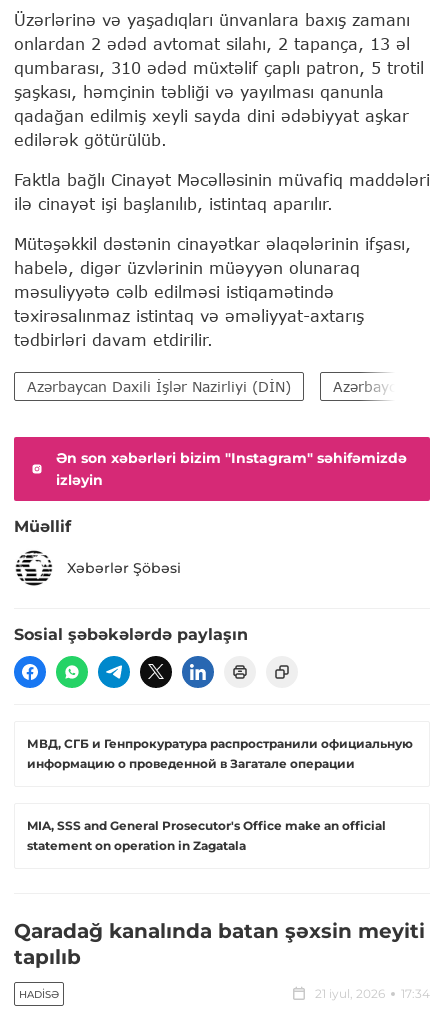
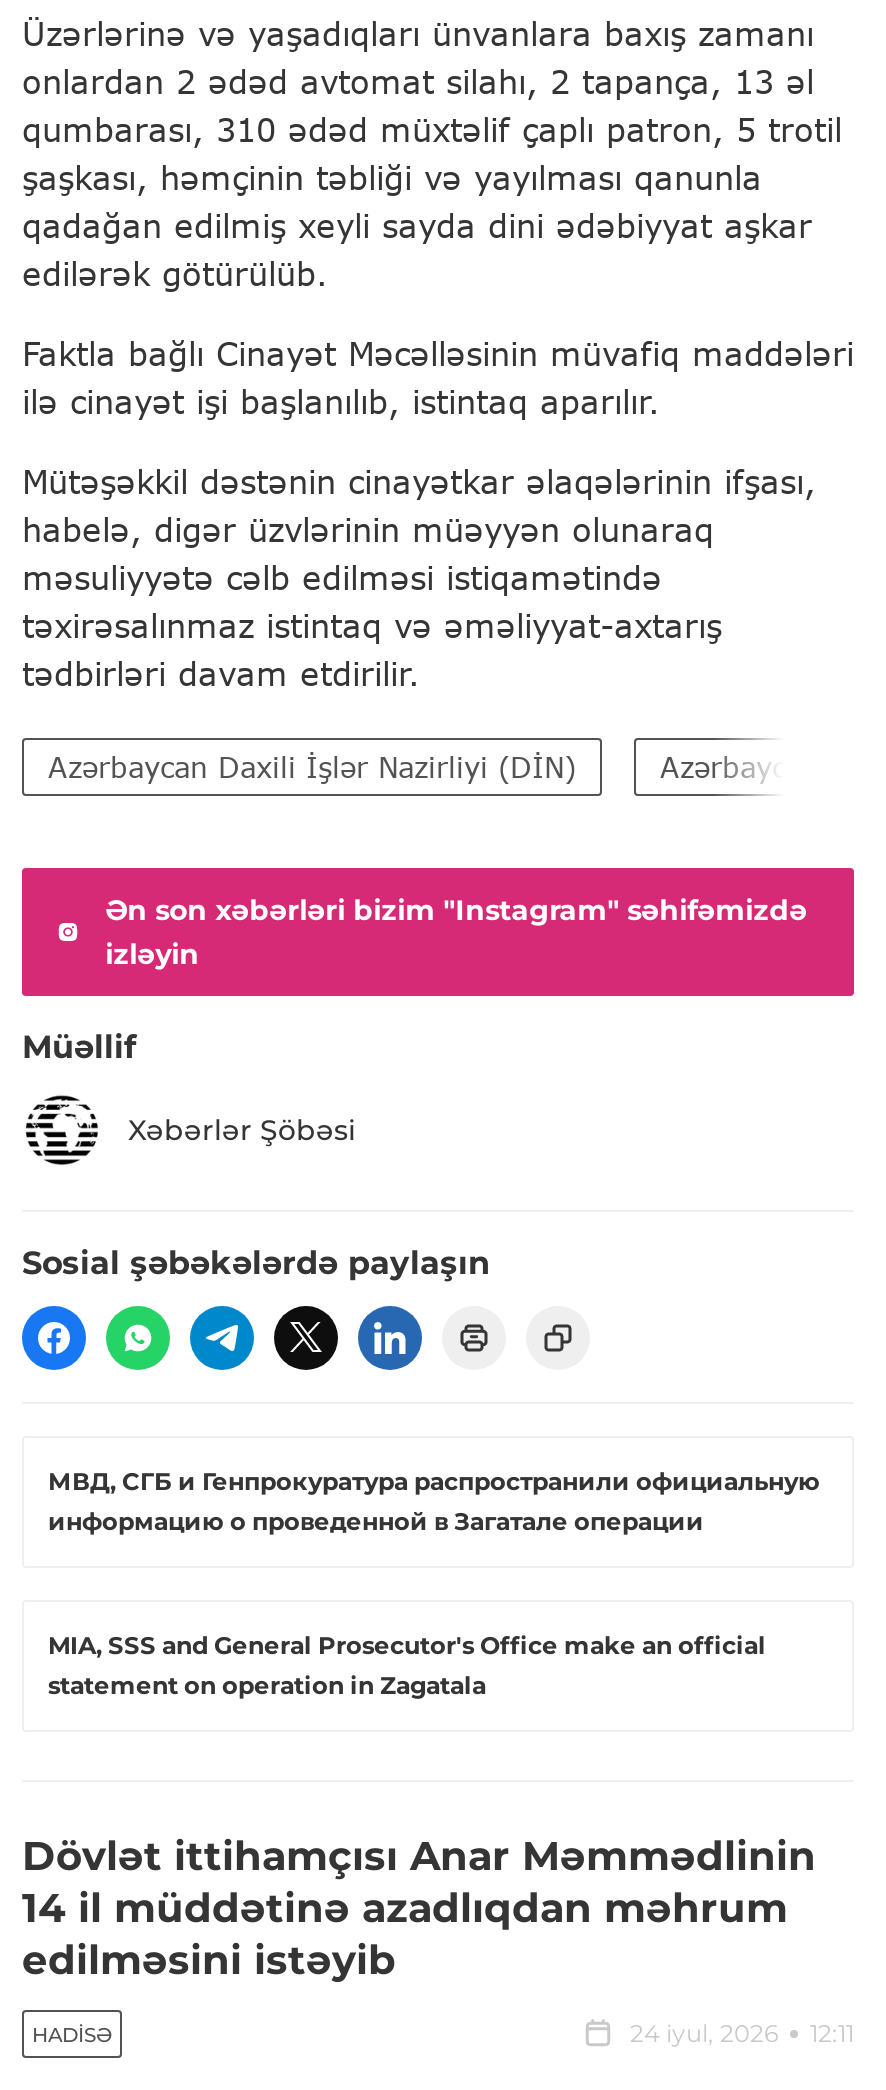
[14,919,425,969] Qaradağ kanalında batan şəxsin meyiti | tapılıb -> [22,1833,816,1985] Dövlət ittihamçısı Anar Məmmədlinin | 14 il müddətinə azadlıqdan məhrum | edilməsini istəyib
[315,986,430,1001] 21 iyul, 2026 | 17:34 -> [630,2019,854,2049] 24 iyul, 2026 | 12:11

